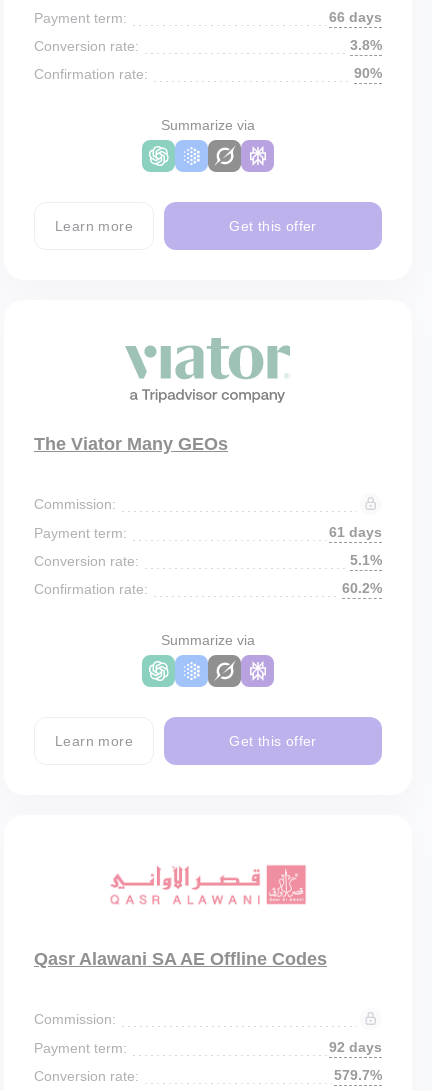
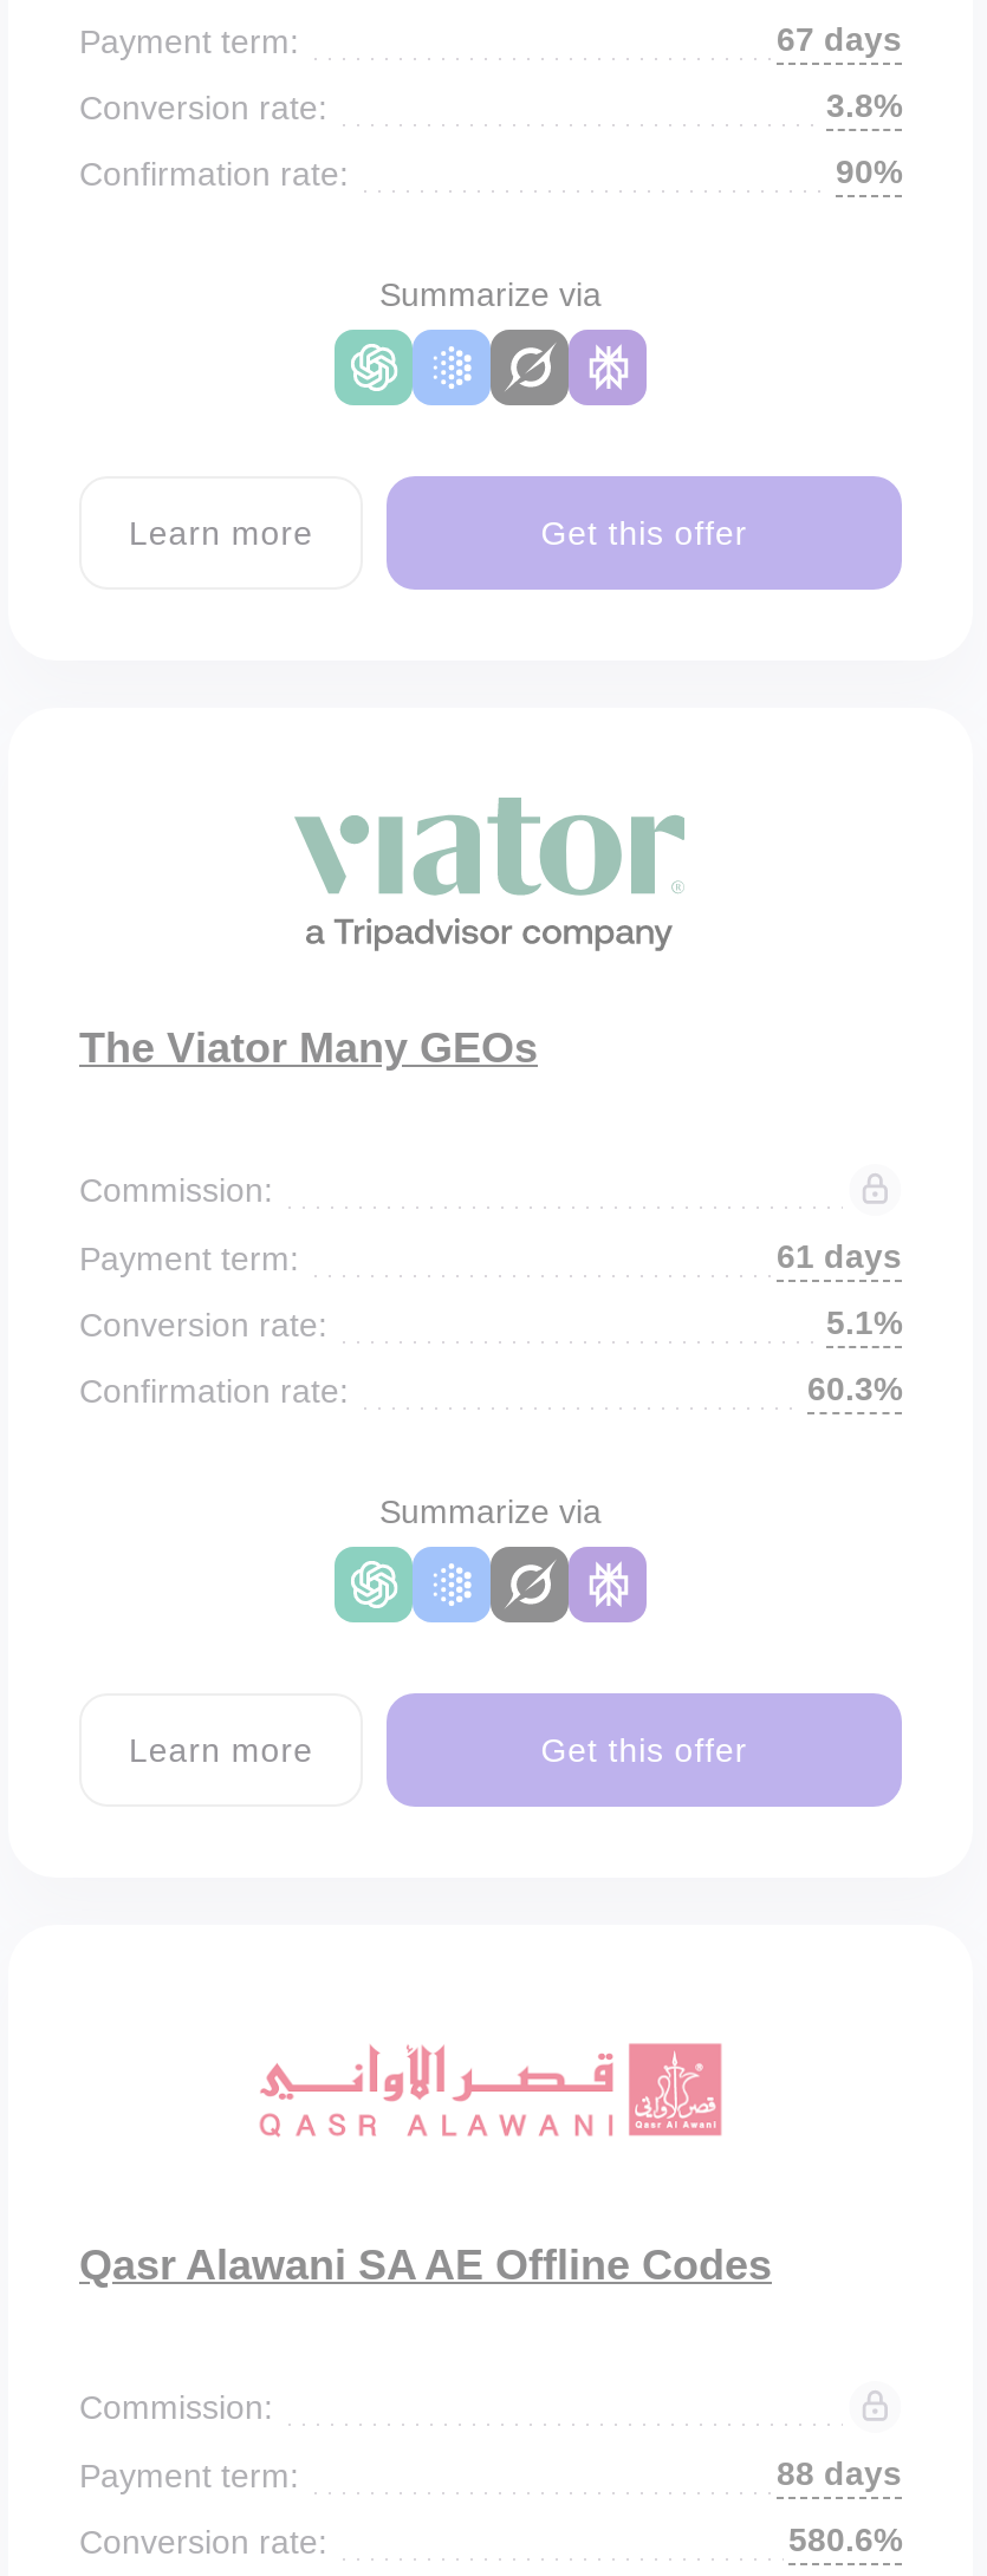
[329,9,382,25] 66 days -> [777,20,902,58] 67 days
[342,580,382,596] 60.2% -> [807,1370,902,1407] 60.3%
[329,1039,382,1055] 92 days -> [777,2454,902,2492] 88 days
[334,1067,382,1083] 579.7% -> [788,2520,902,2558] 580.6%

